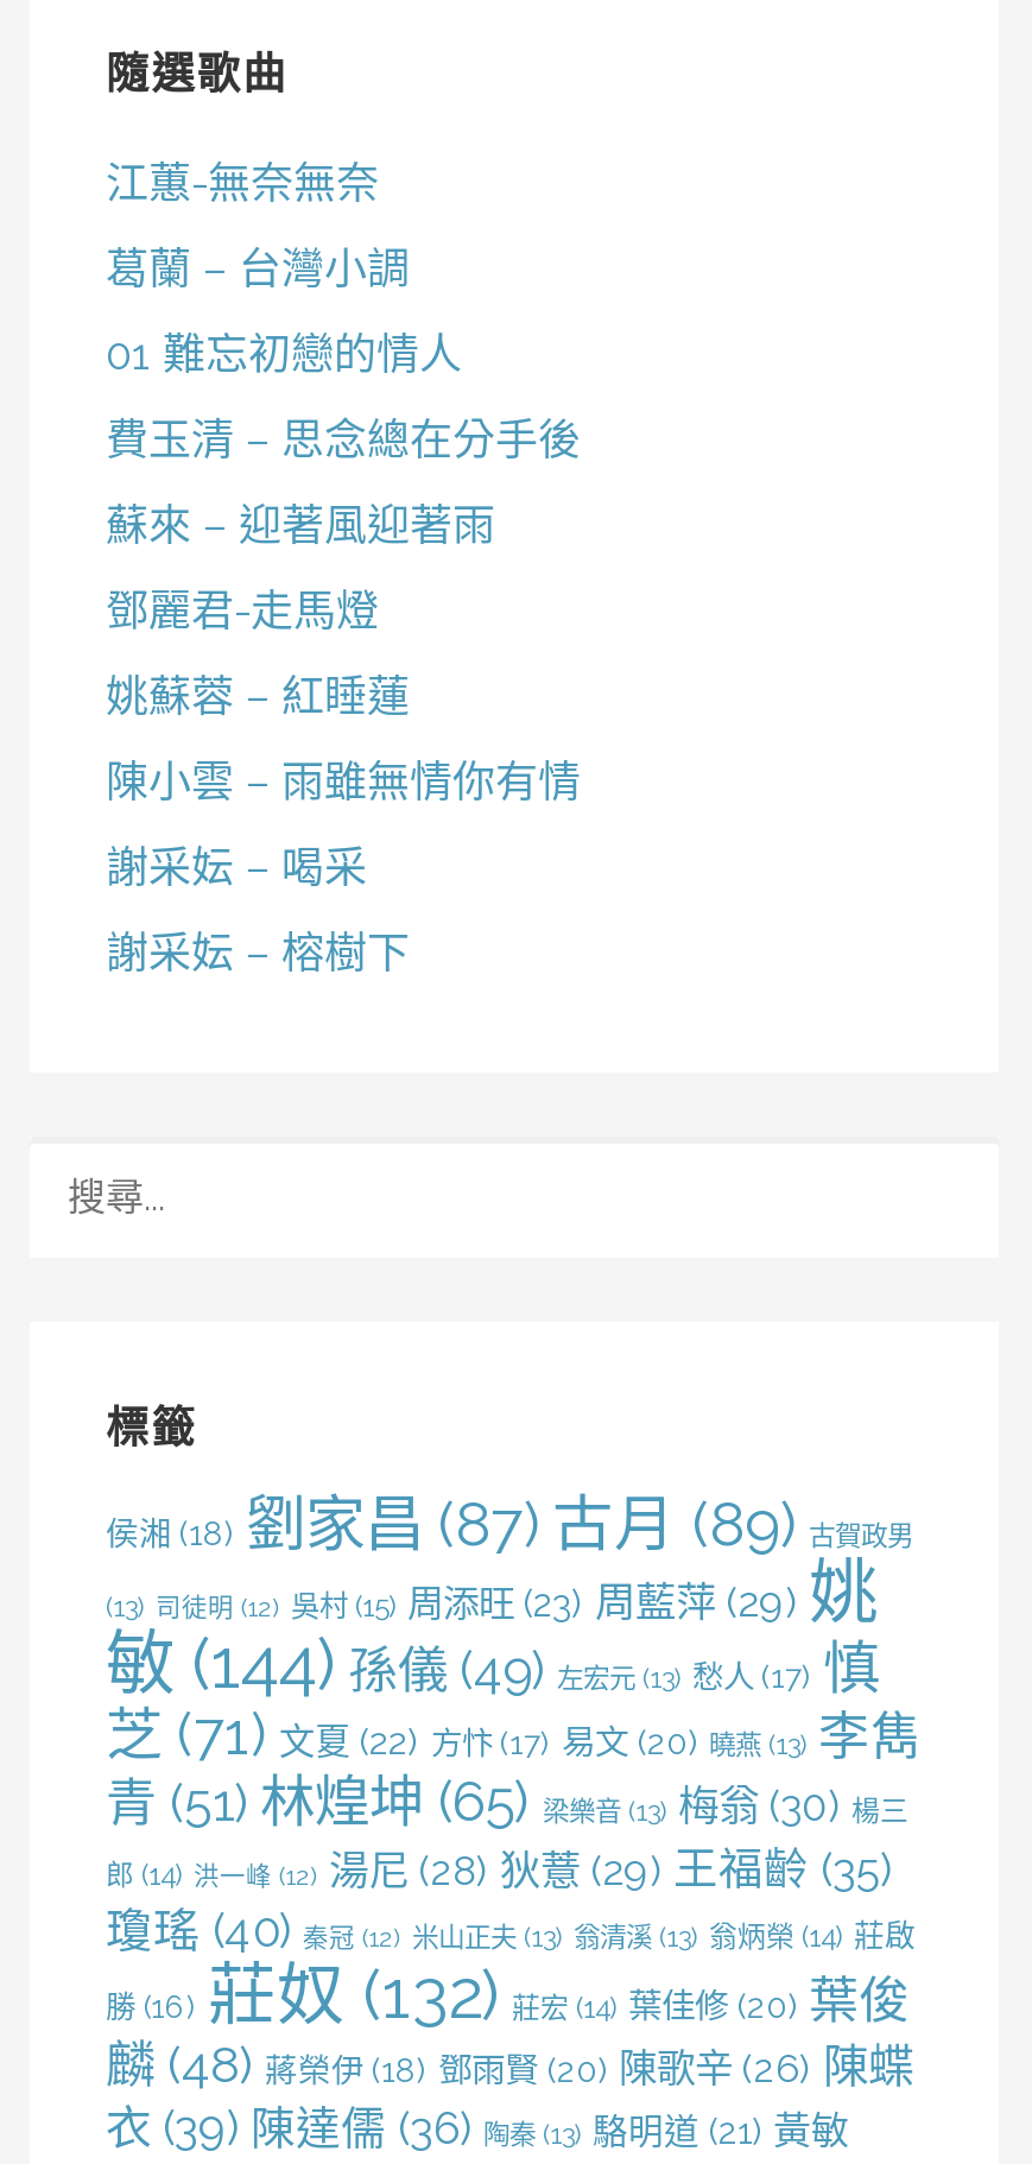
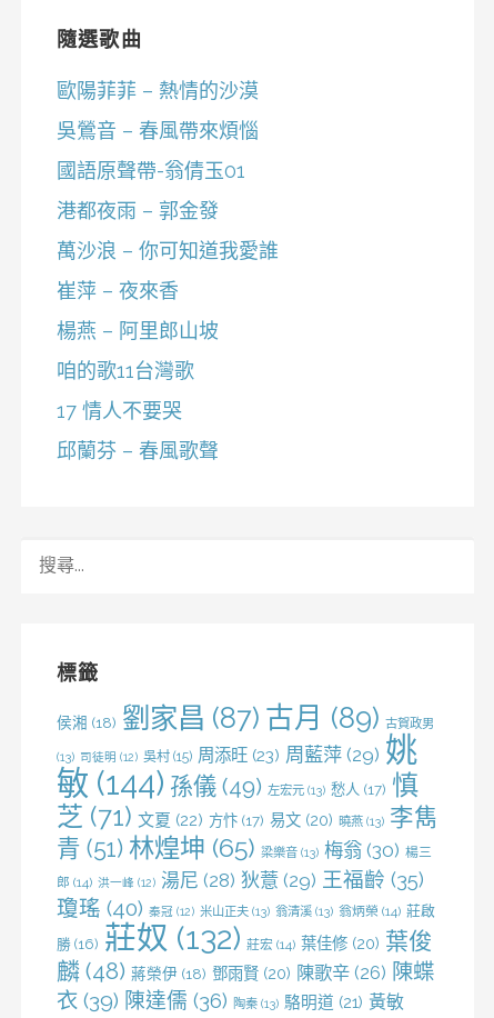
[106,157,379,207] 江蕙-無奈無奈 -> [57,79,259,103] 歐陽菲菲 – 熱情的沙漠
[106,243,410,293] 葛蘭 – 台灣小調 -> [57,119,259,143] 吳鶯音 – 春風帶來煩惱
[106,329,462,378] 01 難忘初戀的情人 -> [57,159,245,183] 國語原聲帶-翁倩玉01
[106,414,581,464] 費玉清 – 思念總在分手後 -> [57,199,219,223] 港都夜雨 – 郭金發
[106,500,495,549] 蘇來 – 迎著風迎著雨 -> [57,239,279,263] 萬沙浪 – 你可知道我愛誰
[106,585,379,635] 鄧麗君-走馬燈 -> [57,279,179,303] 崔萍 – 夜來香
[106,671,410,720] 姚蘇蓉 – 紅睡蓮 -> [57,319,219,343] 楊燕 – 阿里郎山坡
[106,756,581,806] 陳小雲 – 雨雖無情你有情 -> [57,359,194,383] 咱的歌11台灣歌
[106,842,367,891] 謝采妘 – 喝采 -> [57,399,182,423] 17 情人不要哭
[106,927,410,977] 謝采妘 – 榕樹下 -> [57,439,219,463] 邱蘭芬 – 春風歌聲

